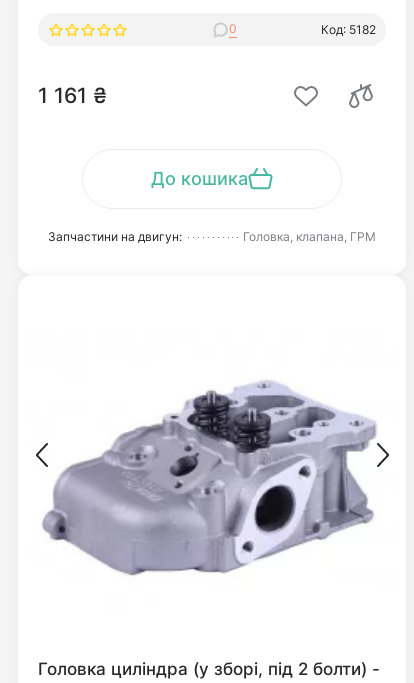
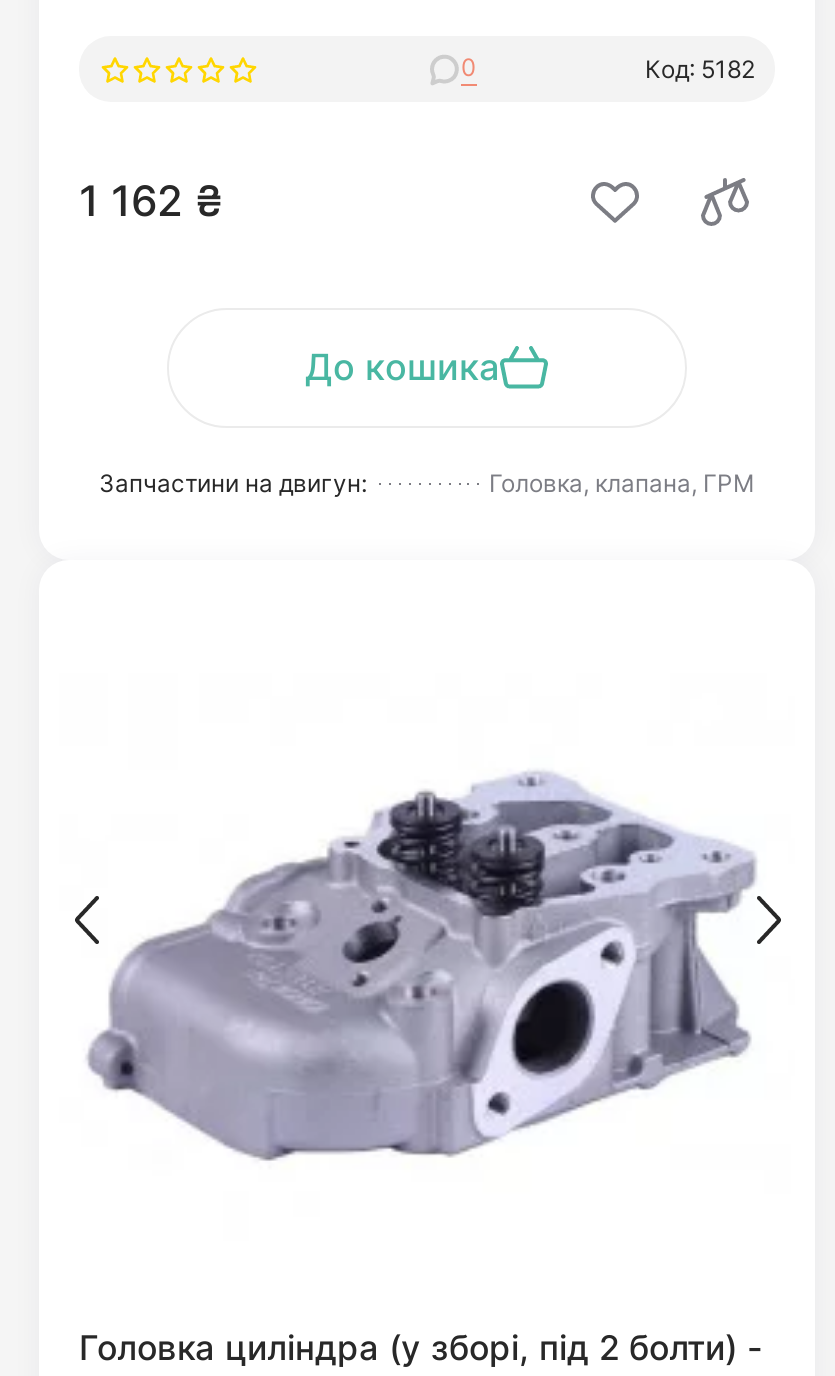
[38,83,107,108] 1 161 ₴ -> [79,176,223,226] 1 162 ₴

